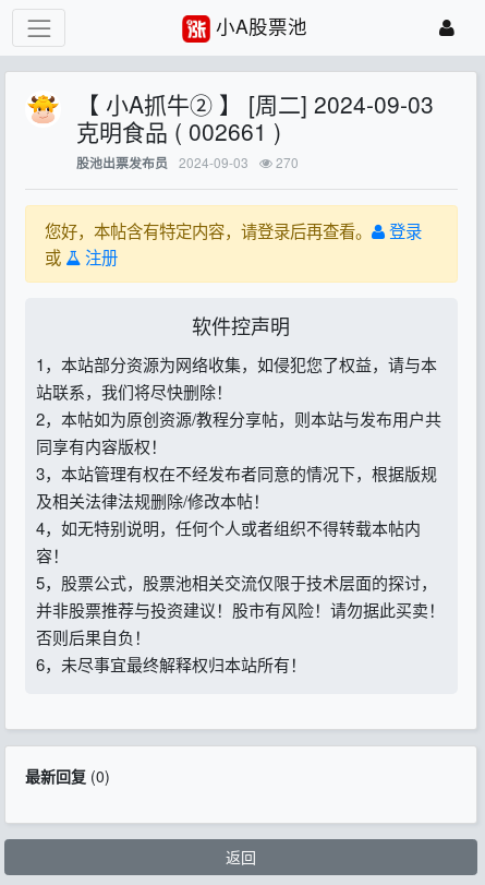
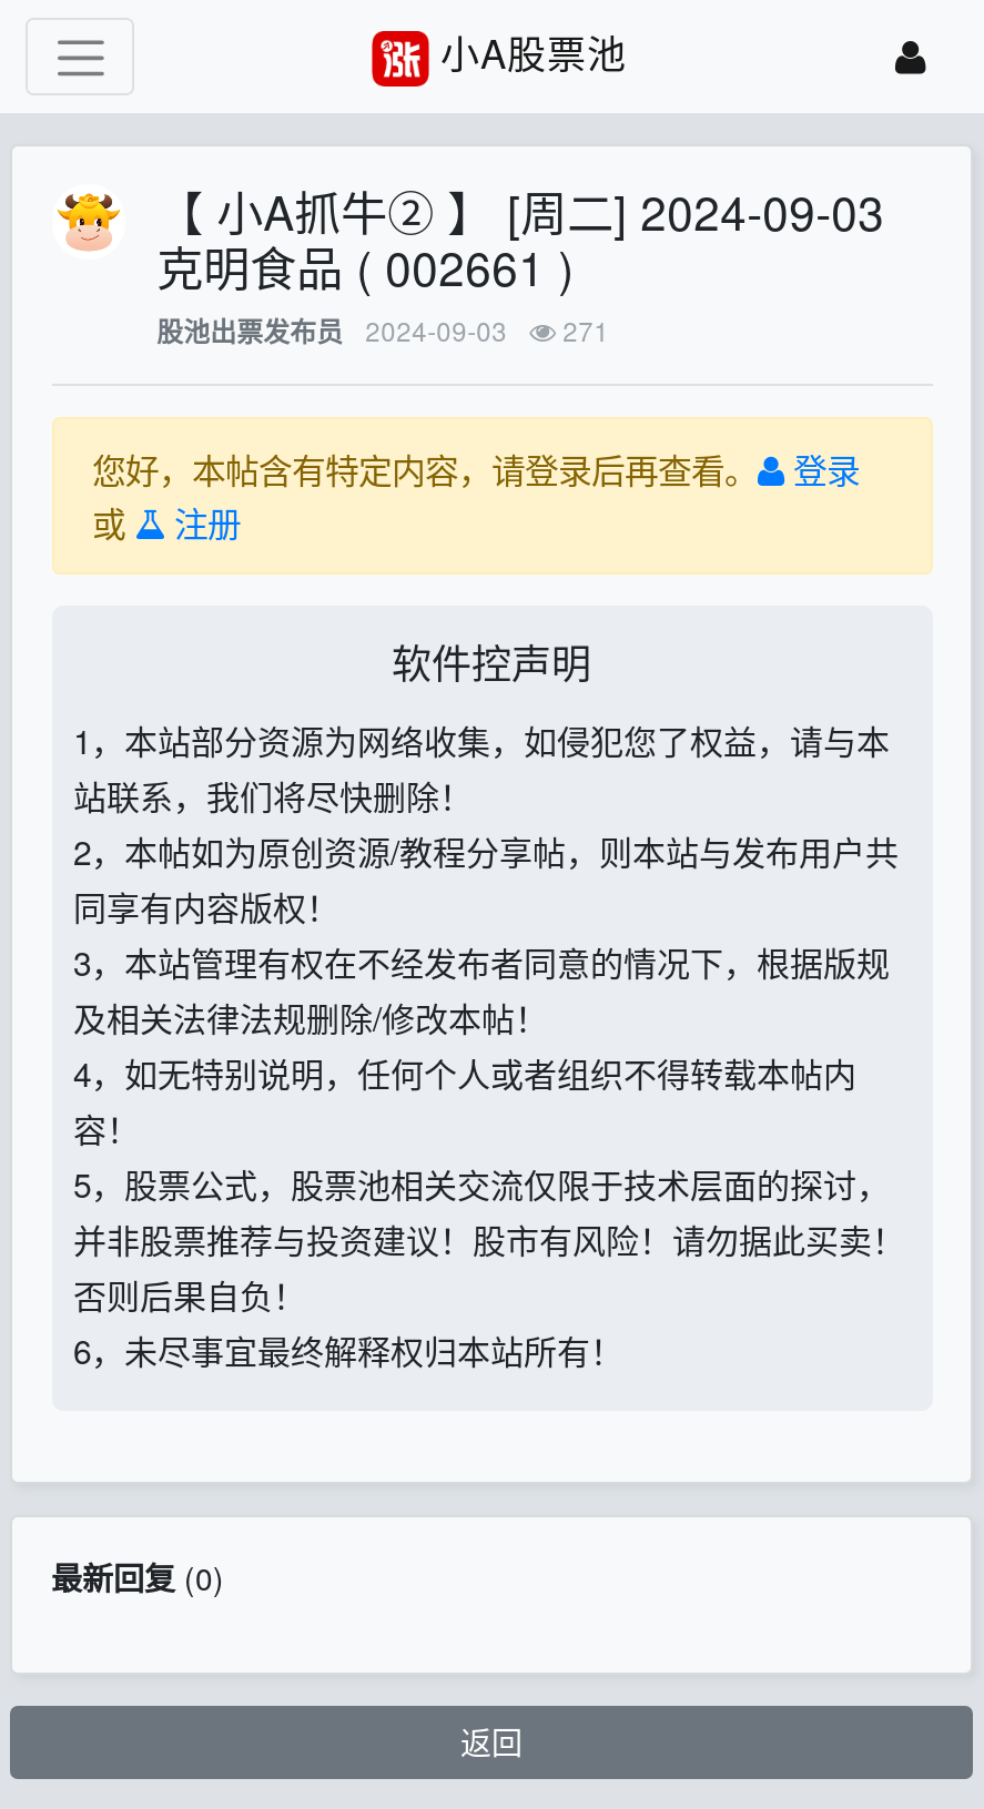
[76,153,299,173] 股池出票发布员 2024-09-03 270 -> [157,311,609,351] 股池出票发布员 2024-09-03 271

